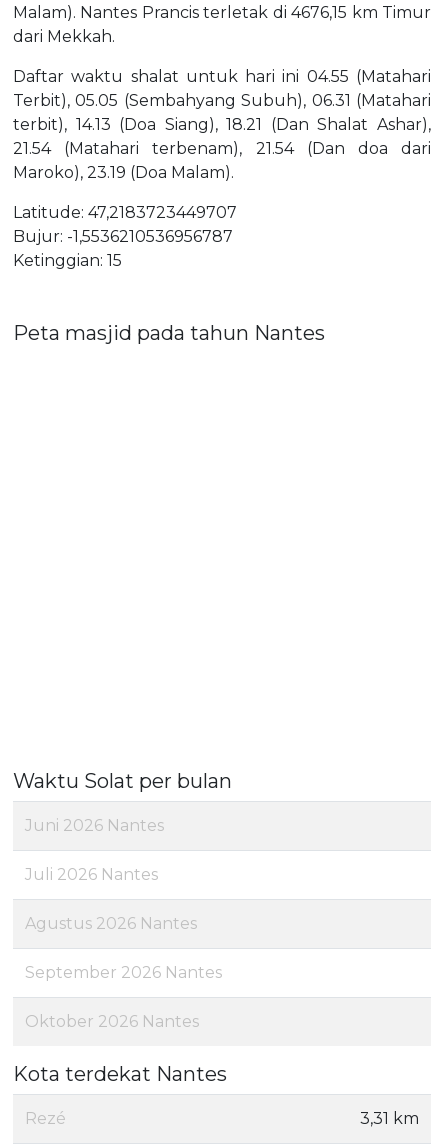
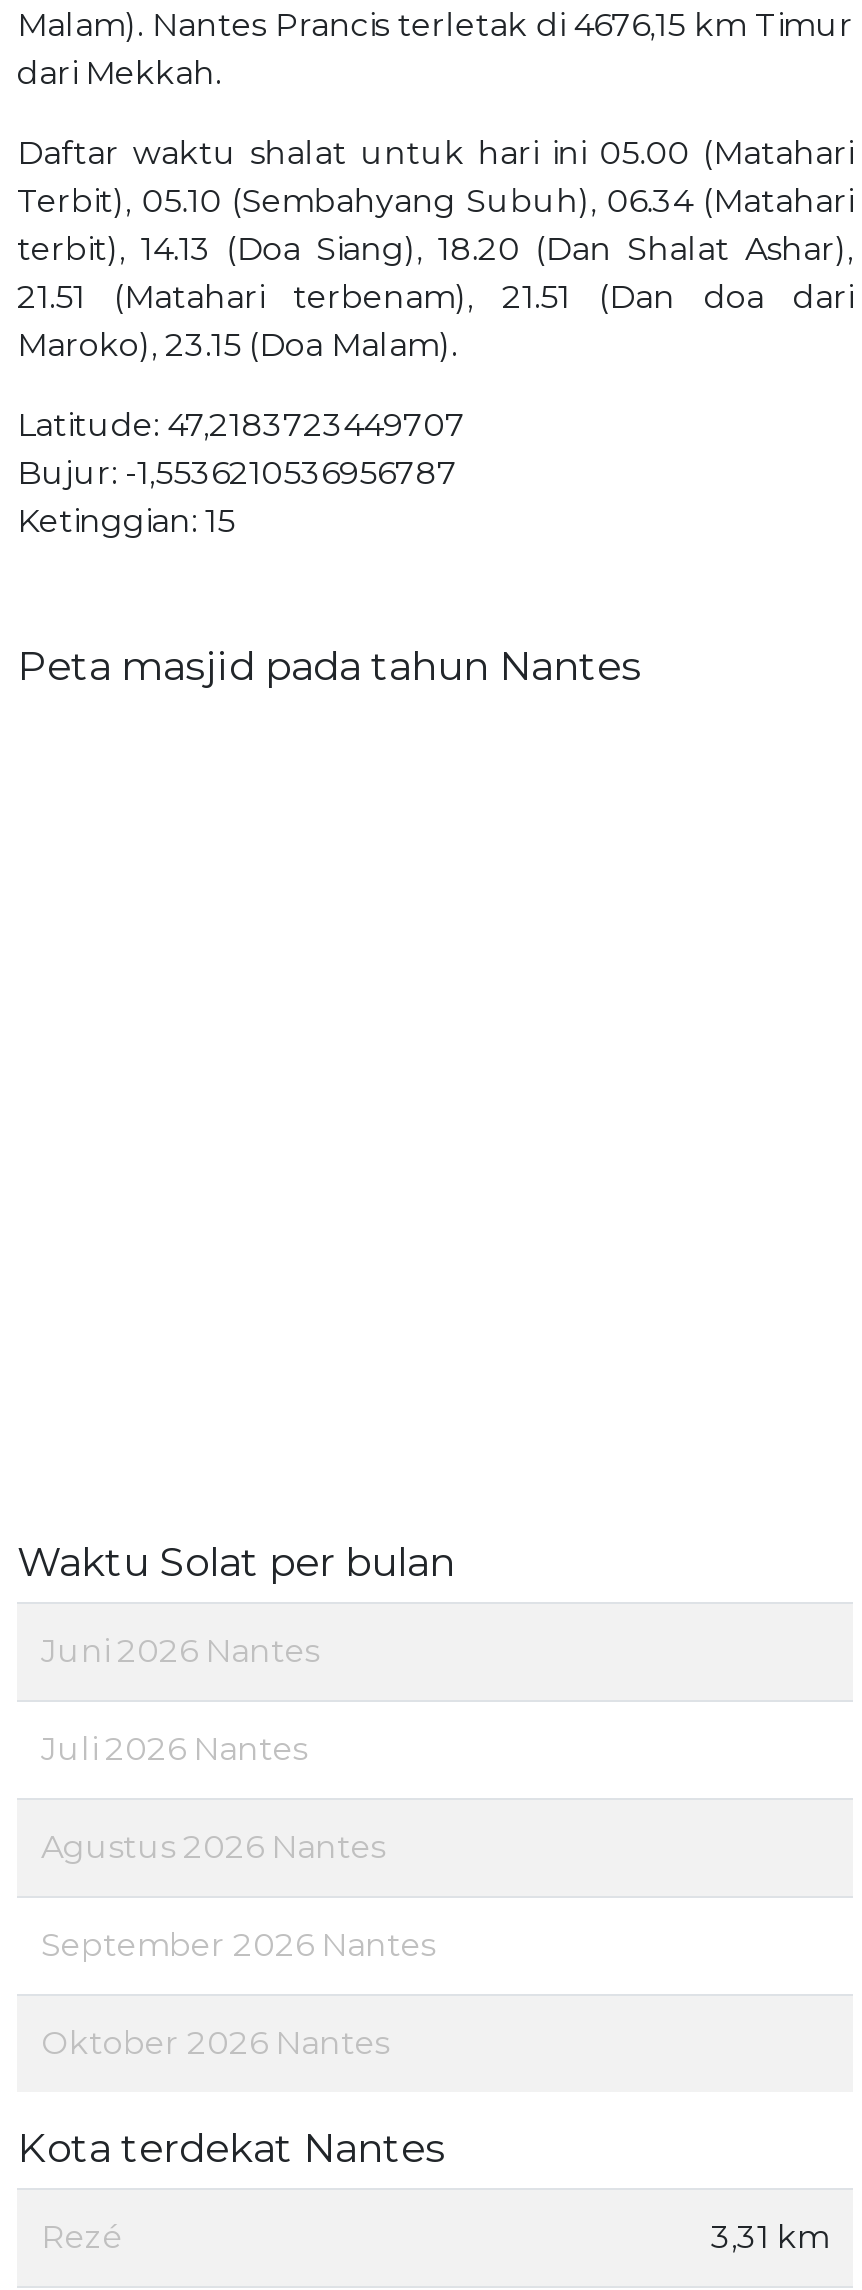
[13,67,431,86] Daftar waktu shalat untuk hari ini 04.55 (Matahari -> [17,134,853,172] Daftar waktu shalat untuk hari ini 05.00 (Matahari
[13,91,431,110] Terbit), 05.05 (Sembahyang Subuh), 06.31 (Matahari -> [17,182,853,220] Terbit), 05.10 (Sembahyang Subuh), 06.34 (Matahari
[13,115,431,134] terbit), 14.13 (Doa Siang), 18.21 (Dan Shalat Ashar), -> [17,230,853,268] terbit), 14.13 (Doa Siang), 18.20 (Dan Shalat Ashar),
[13,139,431,158] 21.54 (Matahari terbenam), 21.54 (Dan doa dari -> [17,278,853,316] 21.51 (Matahari terbenam), 21.51 (Dan doa dari
[13,163,234,182] Maroko), 23.19 (Doa Malam). -> [17,326,457,364] Maroko), 23.15 (Doa Malam).

